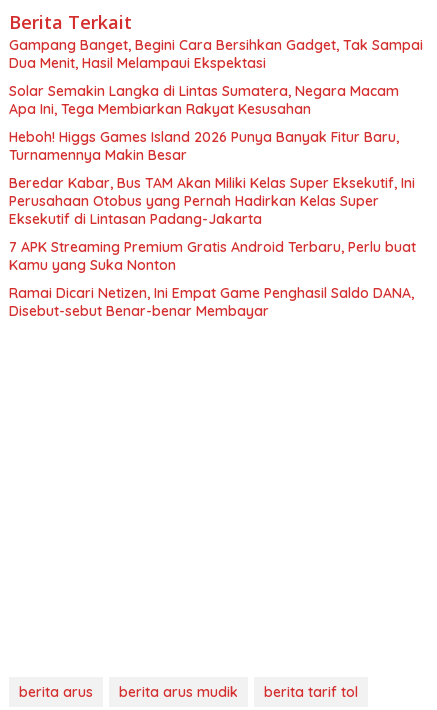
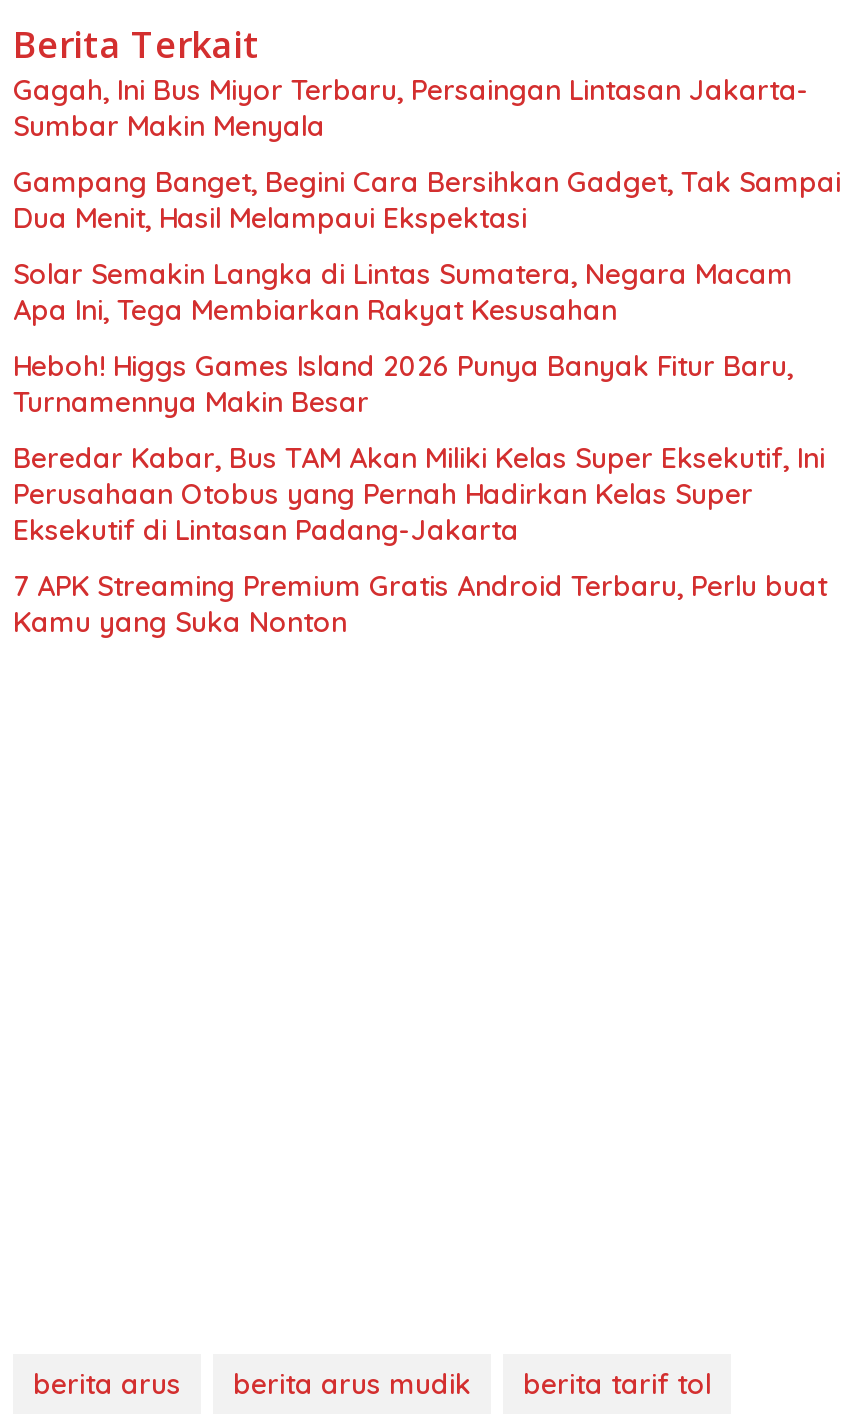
none -> [13,72,809,144] Gagah, Ini Bus Miyor Terbaru, Persaingan Lintasan Jakarta- | Sumbar Makin Menyala
moved [9,36,423,274] -> [13,164,841,640]: Gampang Banget, Begini Cara Bersihkan Gadget, Tak Sampai | Dua Menit, Hasil Melampaui Ekspektasi | Solar Semakin Langka di Lintas Sumatera, Negara Macam | ... | 7 APK Streaming Premium Gratis Android Terbaru, Perlu buat | Kamu yang Suka Nonton
[9,284,414,320] Ramai Dicari Netizen, Ini Empat Game Penghasil Saldo DANA, | Disebut-sebut Benar-benar Membayar -> none

